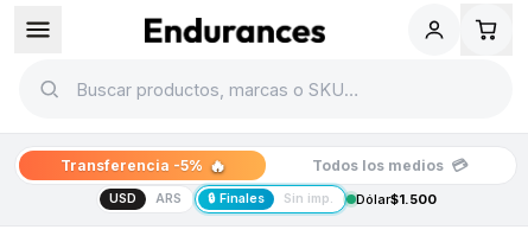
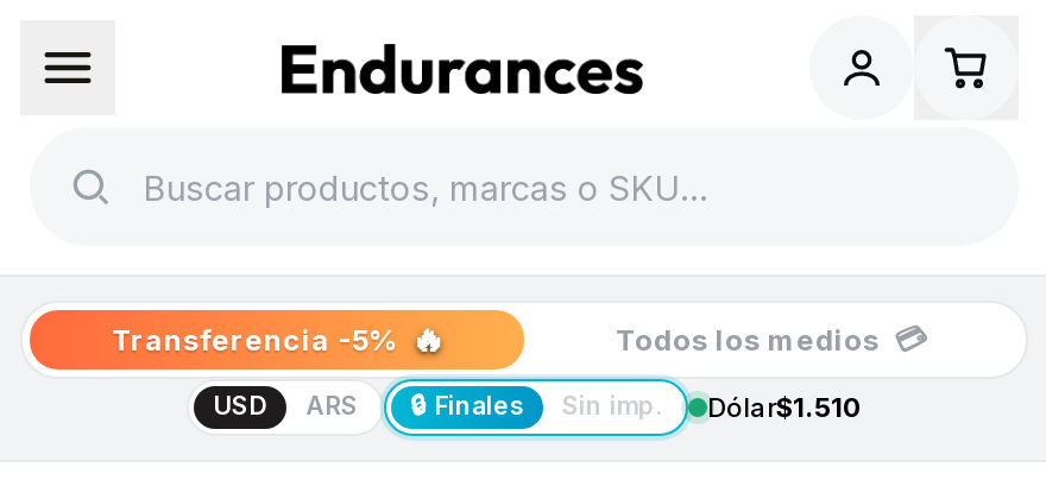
[355,191,436,208] Dólar $1.500 -> [707,391,862,424] Dólar $1.510

